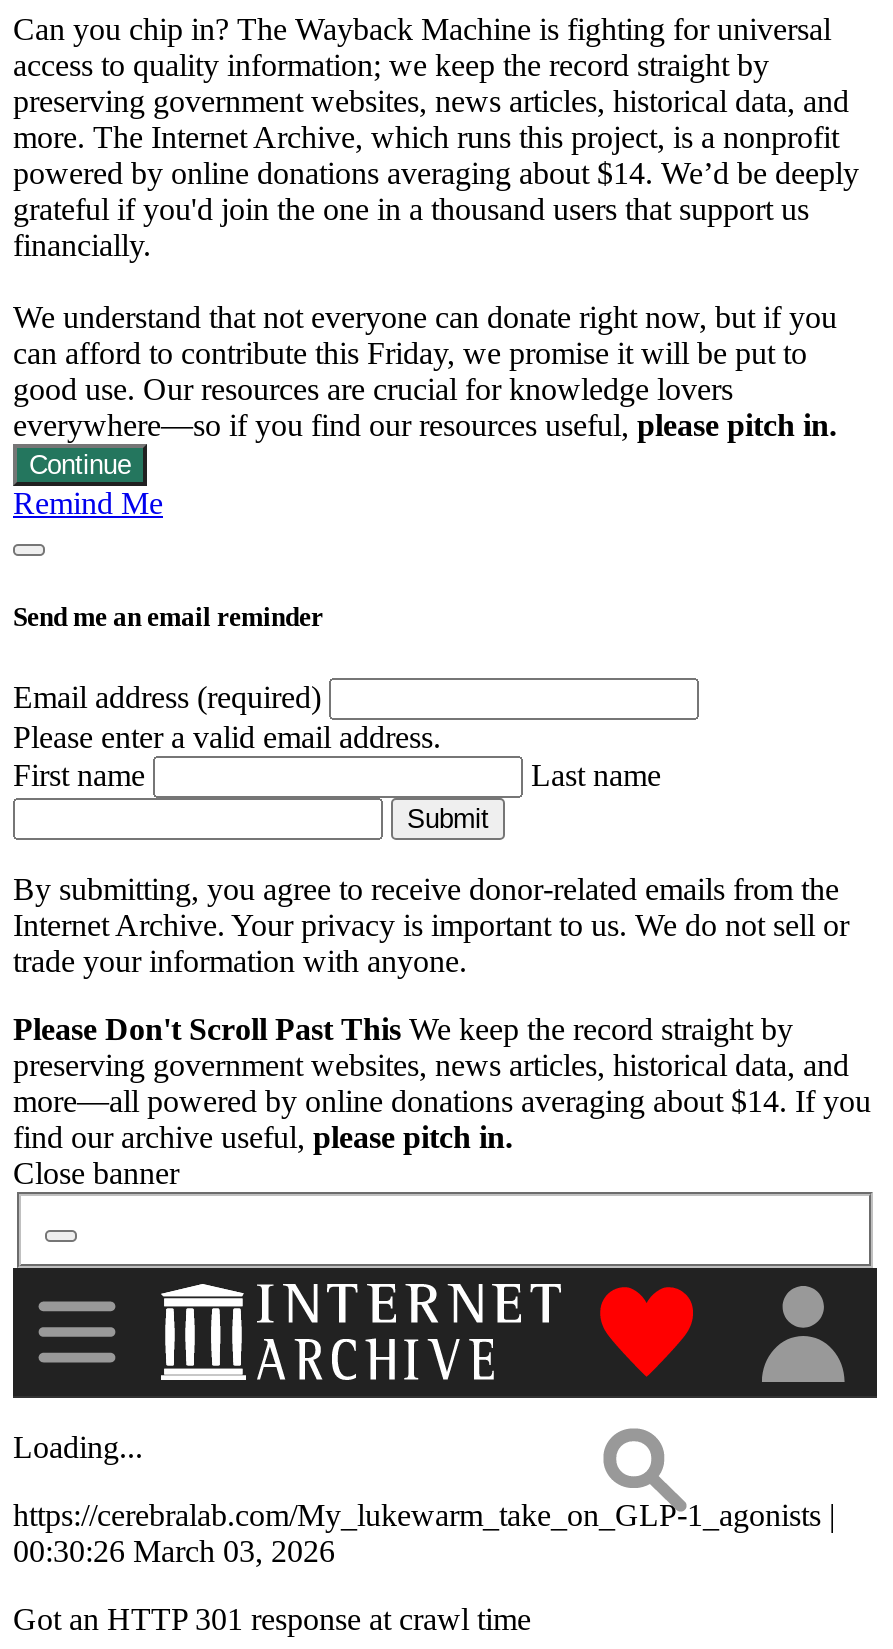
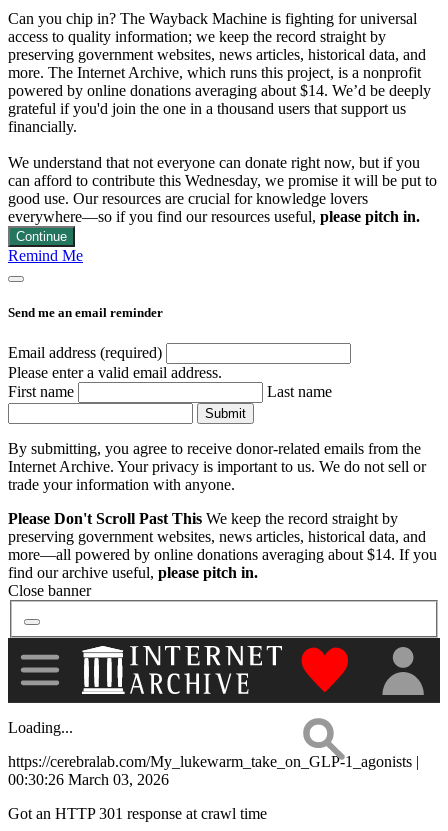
[13,335,807,369] can afford to contribute this Friday, we promise it will be put to -> [8,172,437,189] can afford to contribute this Wednesday, we promise it will be put to

